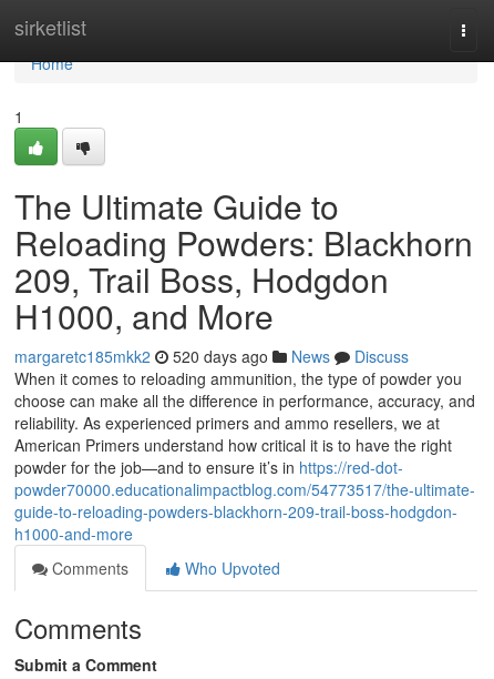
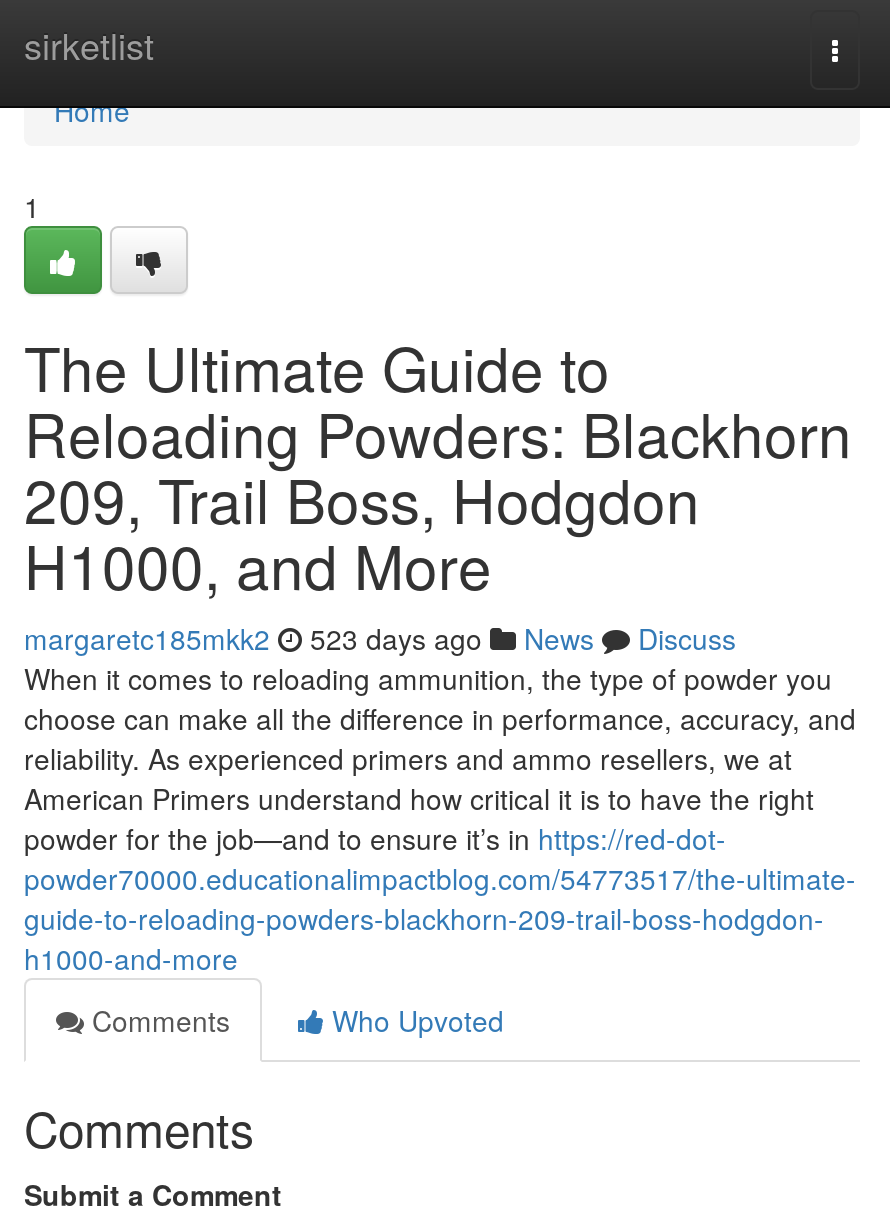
[14,345,409,367] margaretc185mkk2 520 days ago News Discuss -> [24,618,736,658] margaretc185mkk2 523 days ago News Discuss

